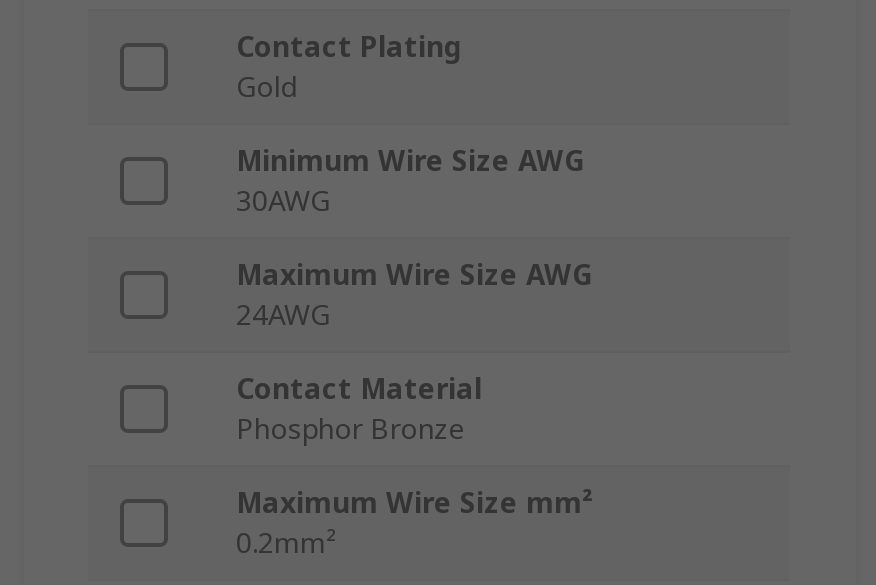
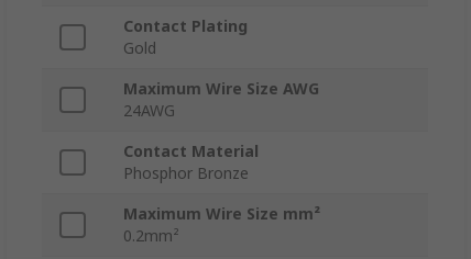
[236,142,584,220] Minimum Wire Size AWG | 30AWG -> none

